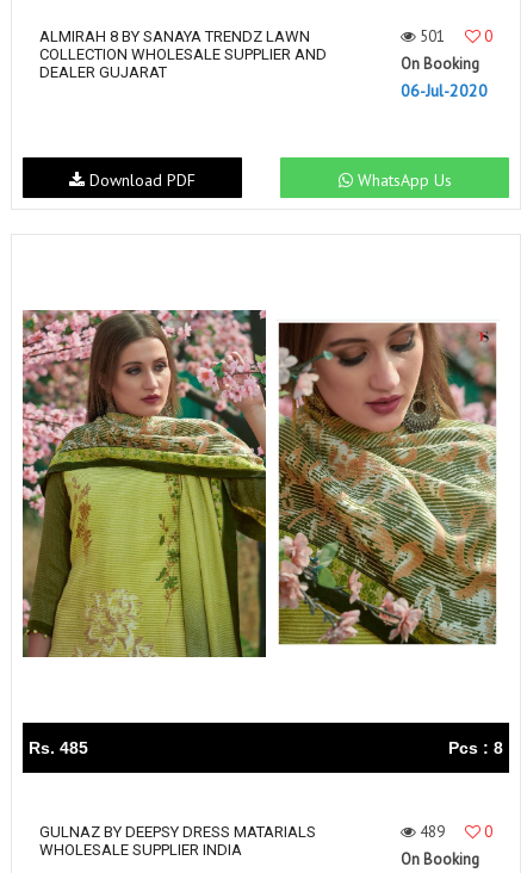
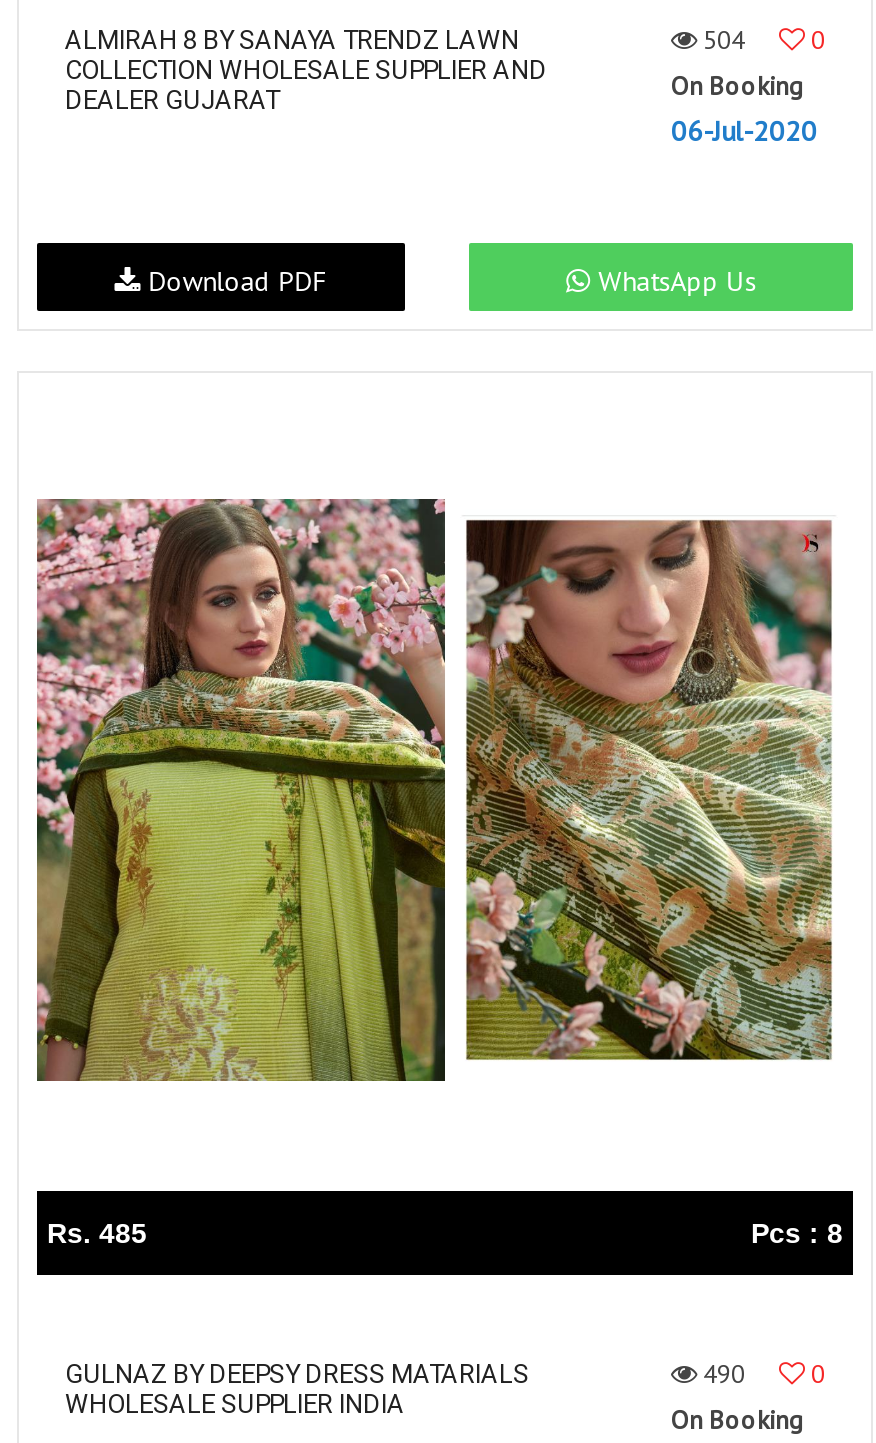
[420,26,492,47] 501 0 -> [703,23,825,57] 504 0
[420,821,492,842] 489 0 -> [703,1356,825,1390] 490 0

